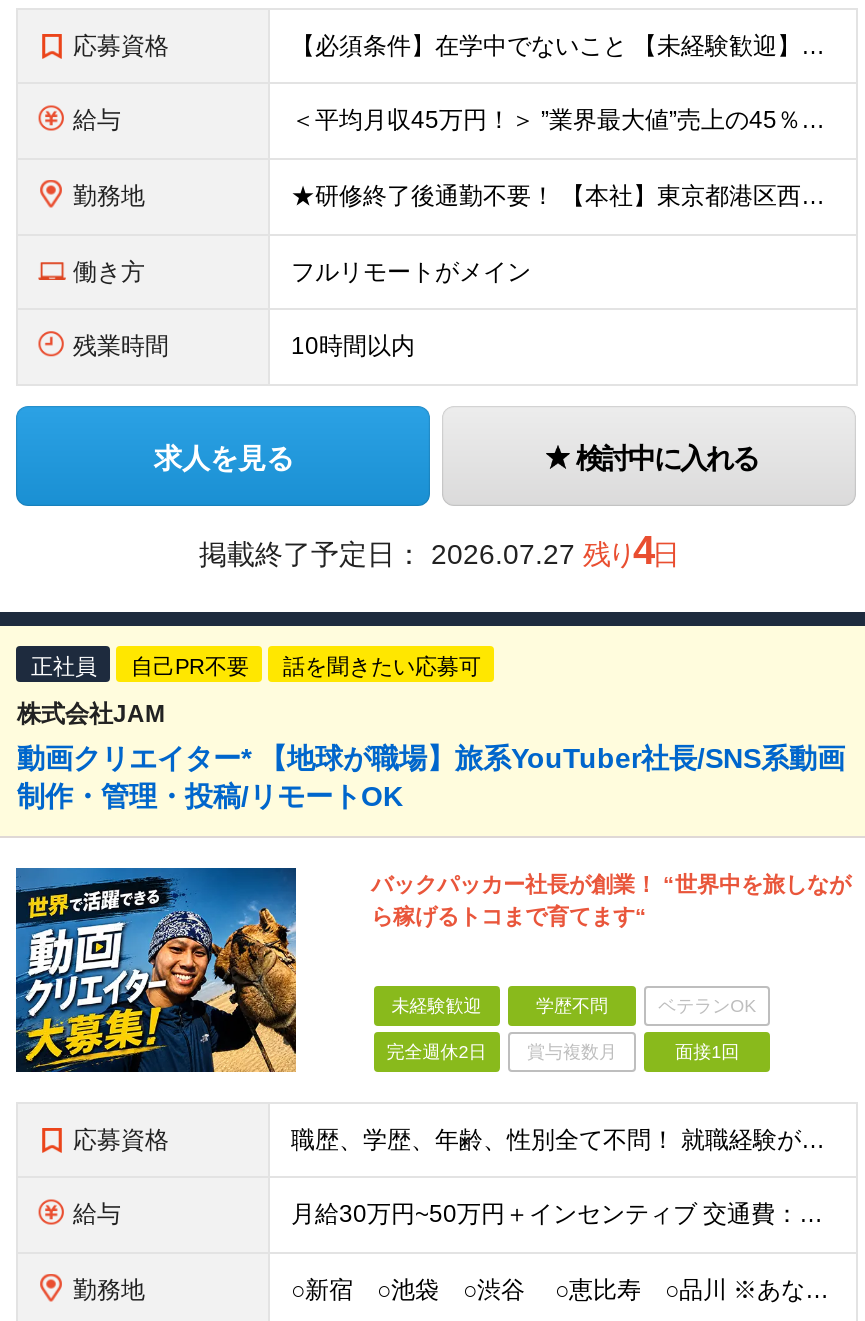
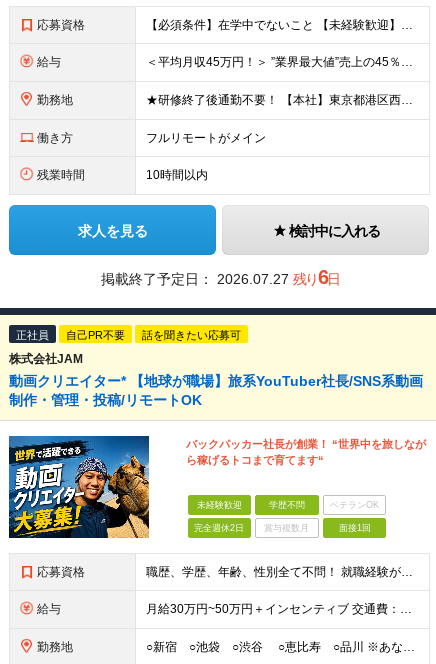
[199,528,677,572] 掲載終了予定日：2026.07.27 残り4日 -> [100,266,339,288] 掲載終了予定日：2026.07.27 残り6日

